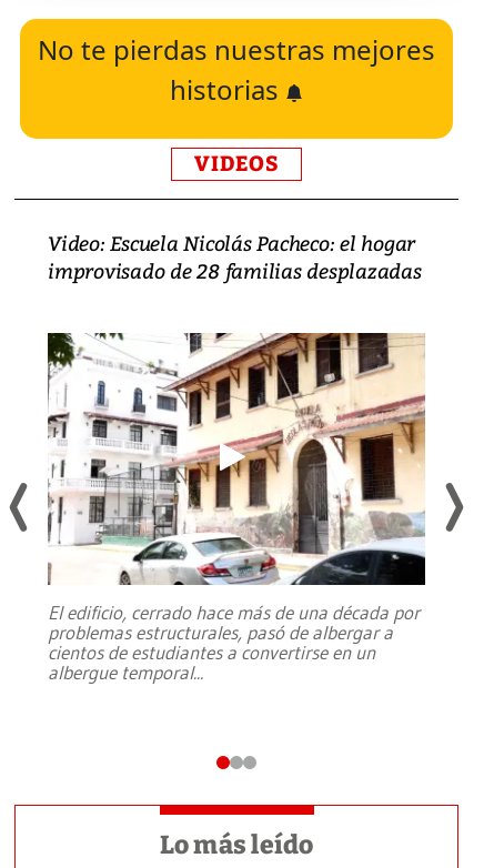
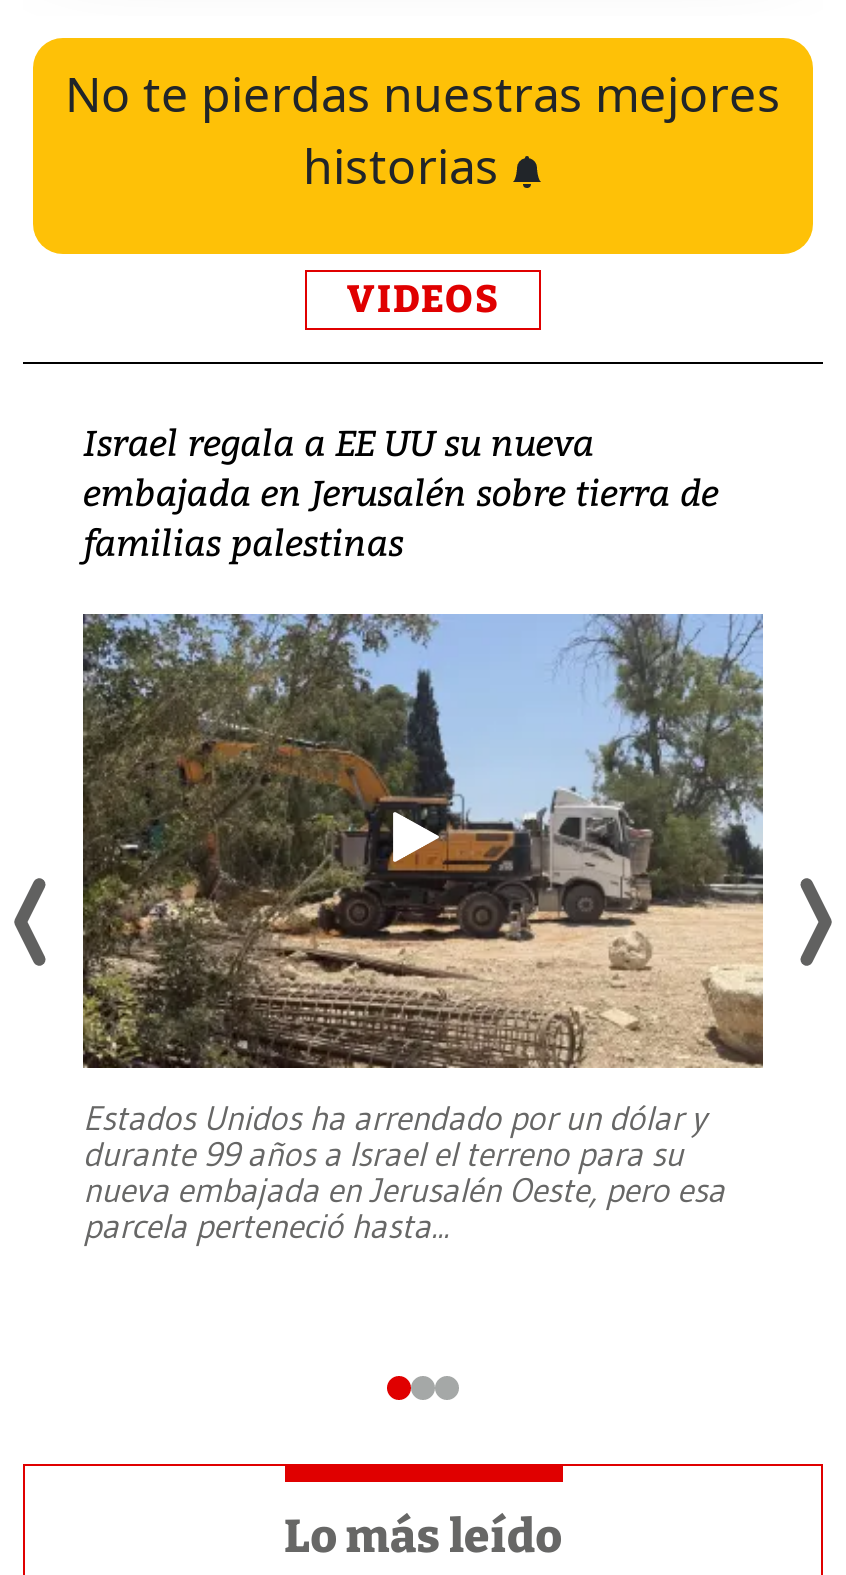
[48,229,421,285] Video: Escuela Nicolás Pacheco: el hogar | improvisado de 28 familias desplazadas -> [83,417,719,567] Israel regala a EE UU su nueva | embajada en Jerusalén sobre tierra de | familias palestinas
[48,332,426,684] [image] | El edificio, cerrado hace más de una década por | problemas estructurales, pasó de albergar a | cientos de estudiantes a convertirse en un | albergue temporal... -> [81,612,765,1246] [image] | Estados Unidos ha arrendado por un dólar y | durante 99 años a Israel el terreno para su | nueva embajada en Jerusalén Oeste, pero esa | parcela perteneció hasta...

